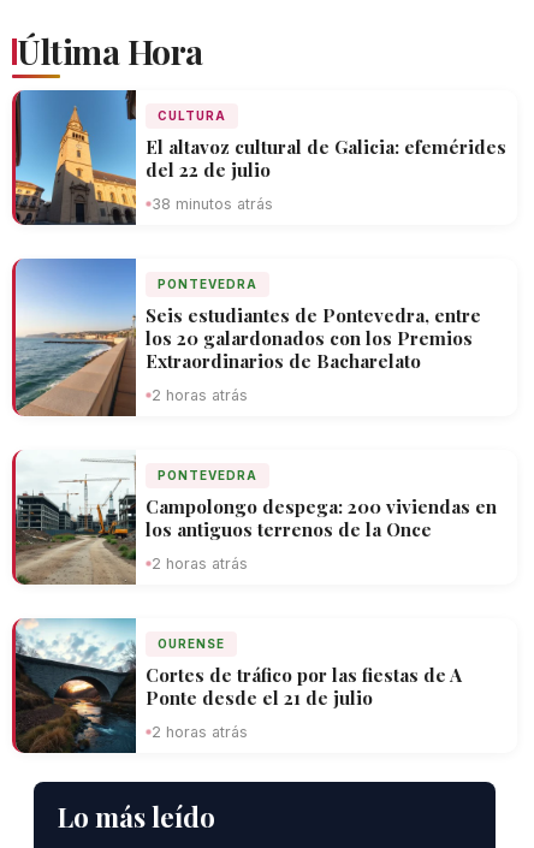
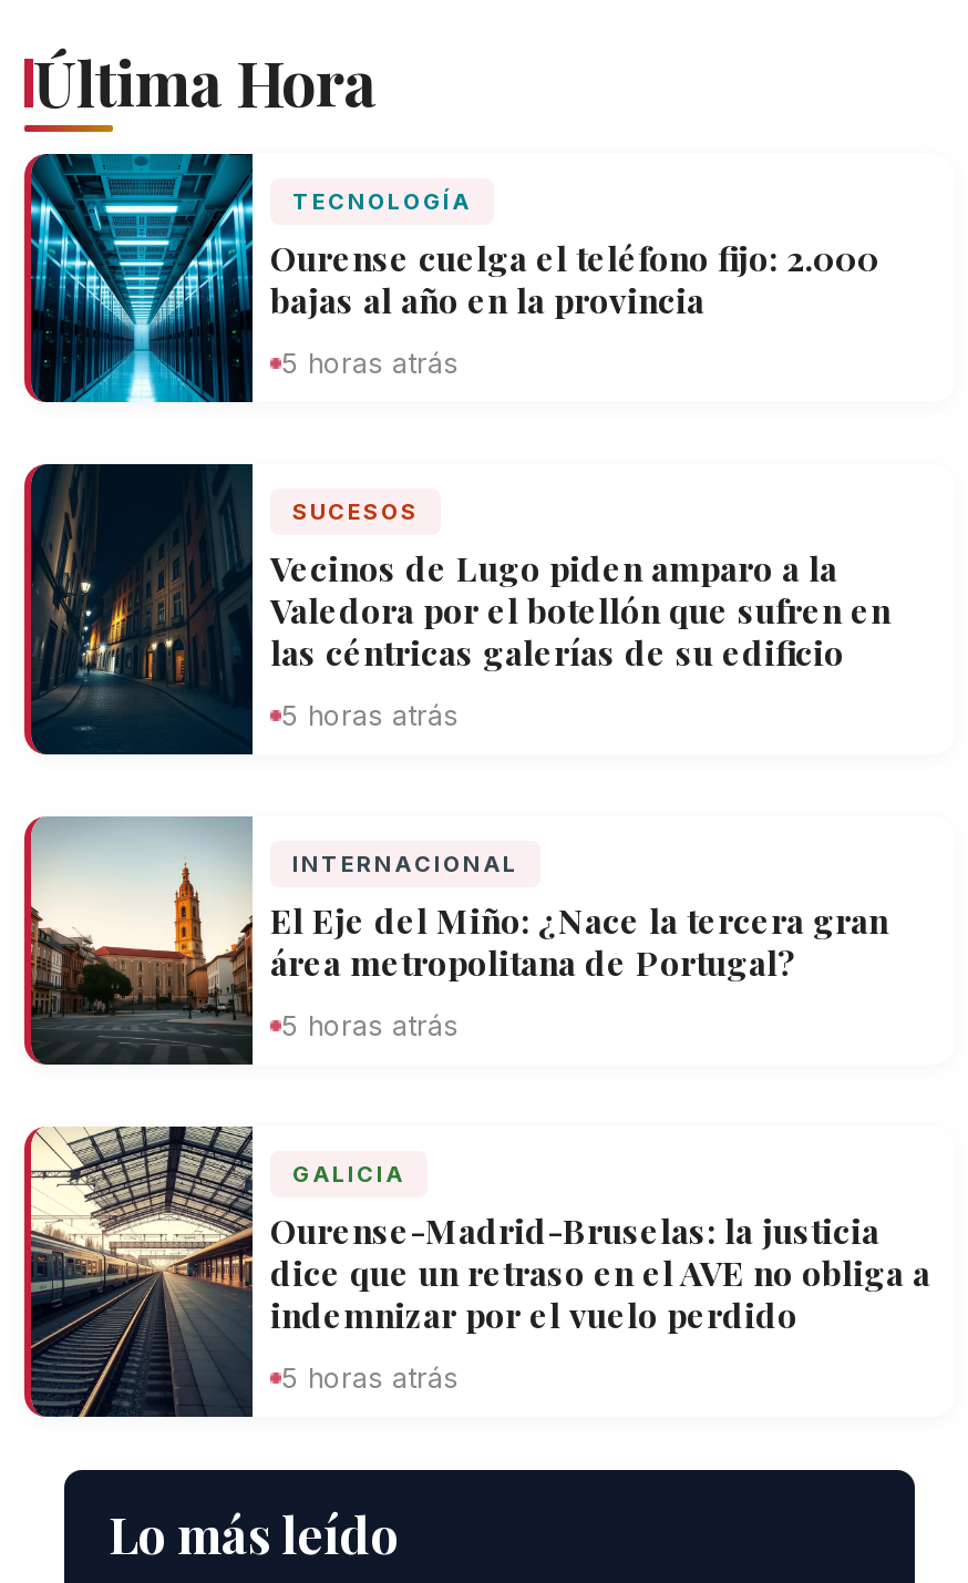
[14,89,506,226] [image] | El altavoz cultural de Galicia: efemérides | del 22 de julio -> [29,152,879,404] [image] | Ourense cuelga el teléfono fijo: 2.000 | bajas al año en la provincia
[158,108,226,123] CULTURA -> [292,187,472,214] TECNOLOGÍA
[152,195,273,213] 38 minutos atrás -> [281,347,459,380] 5 horas atrás
[14,257,481,417] [image] | Seis estudiantes de Pontevedra, entre | los 20 galardonados con los Premios | Extraordinarios de Bacharelato -> [29,462,890,757] [image] | Vecinos de Lugo piden amparo a la | Valedora por el botellón que sufren en | las céntricas galerías de su edificio
[158,277,257,291] PONTEVEDRA -> [292,497,419,524] SUCESOS
[152,386,248,404] 2 horas atrás -> [281,699,459,732] 5 horas atrás
[14,451,497,586] [image] | Campolongo despega: 200 viviendas en | los antiguos terrenos de la Once -> [29,816,888,1067] [image] | El Eje del Miño: ¿Nace la tercera gran | área metropolitana de Portugal?
[158,468,257,482] PONTEVEDRA -> [292,850,518,876] INTERNACIONAL
[152,555,248,573] 2 horas atrás -> [281,1009,459,1042] 5 horas atrás
[14,617,462,753] [image] | Cortes de tráfico por las fiestas de A | Ponte desde el 21 de julio -> [29,1124,930,1417] [image] | Ourense-Madrid-Bruselas: la justicia | dice que un retraso en el AVE no obliga a | indemnizar por el vuelo perdido
[158,636,225,651] OURENSE -> [292,1160,405,1186] GALICIA
[152,723,248,741] 2 horas atrás -> [281,1361,459,1395] 5 horas atrás

